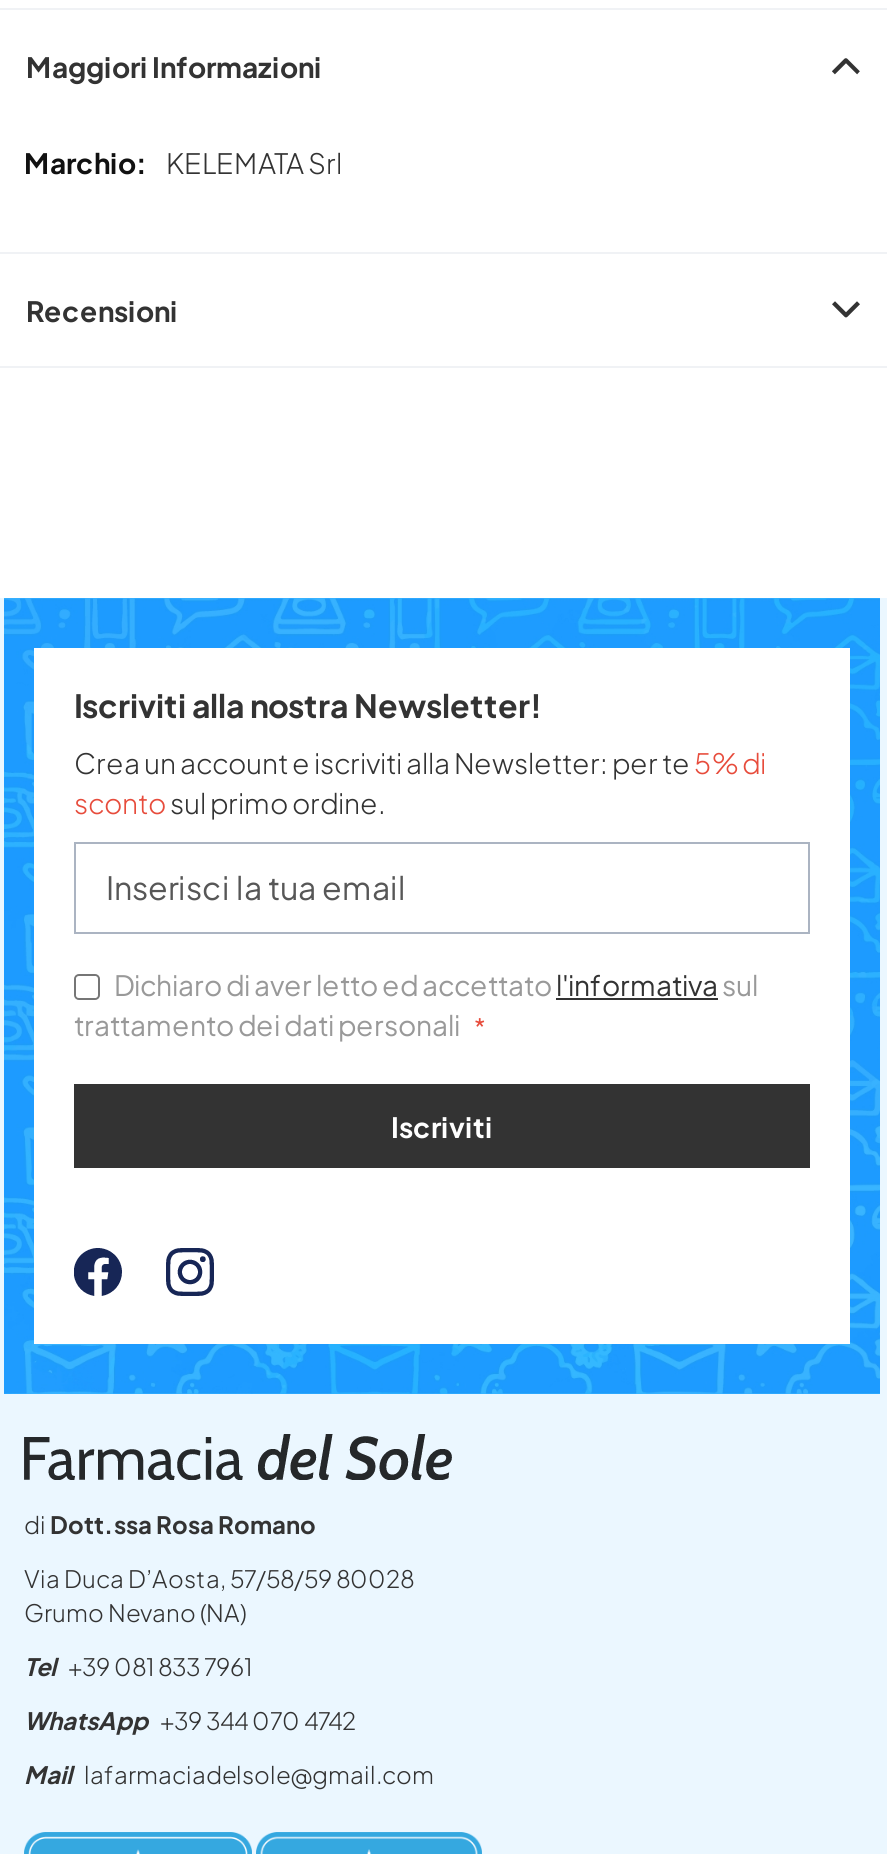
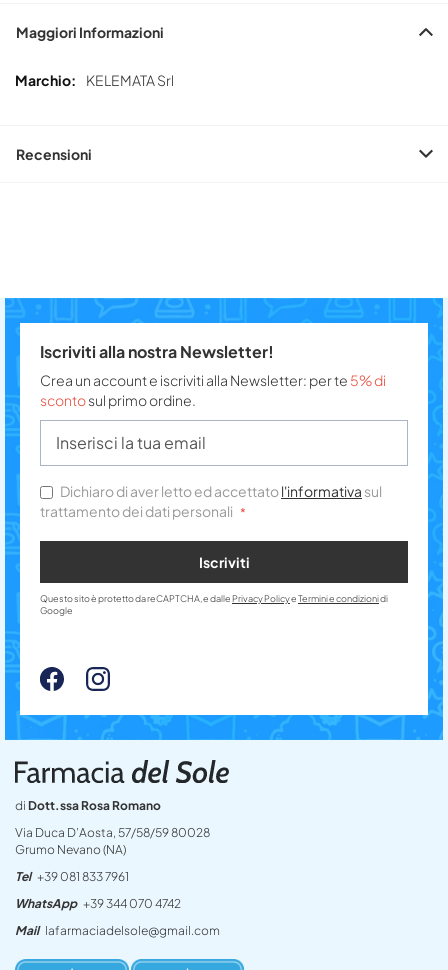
none -> [40,593,388,616] Questo sito è protetto da reCAPTCHA, e dalle Privacy Policye Termini e condizioni di | Google

